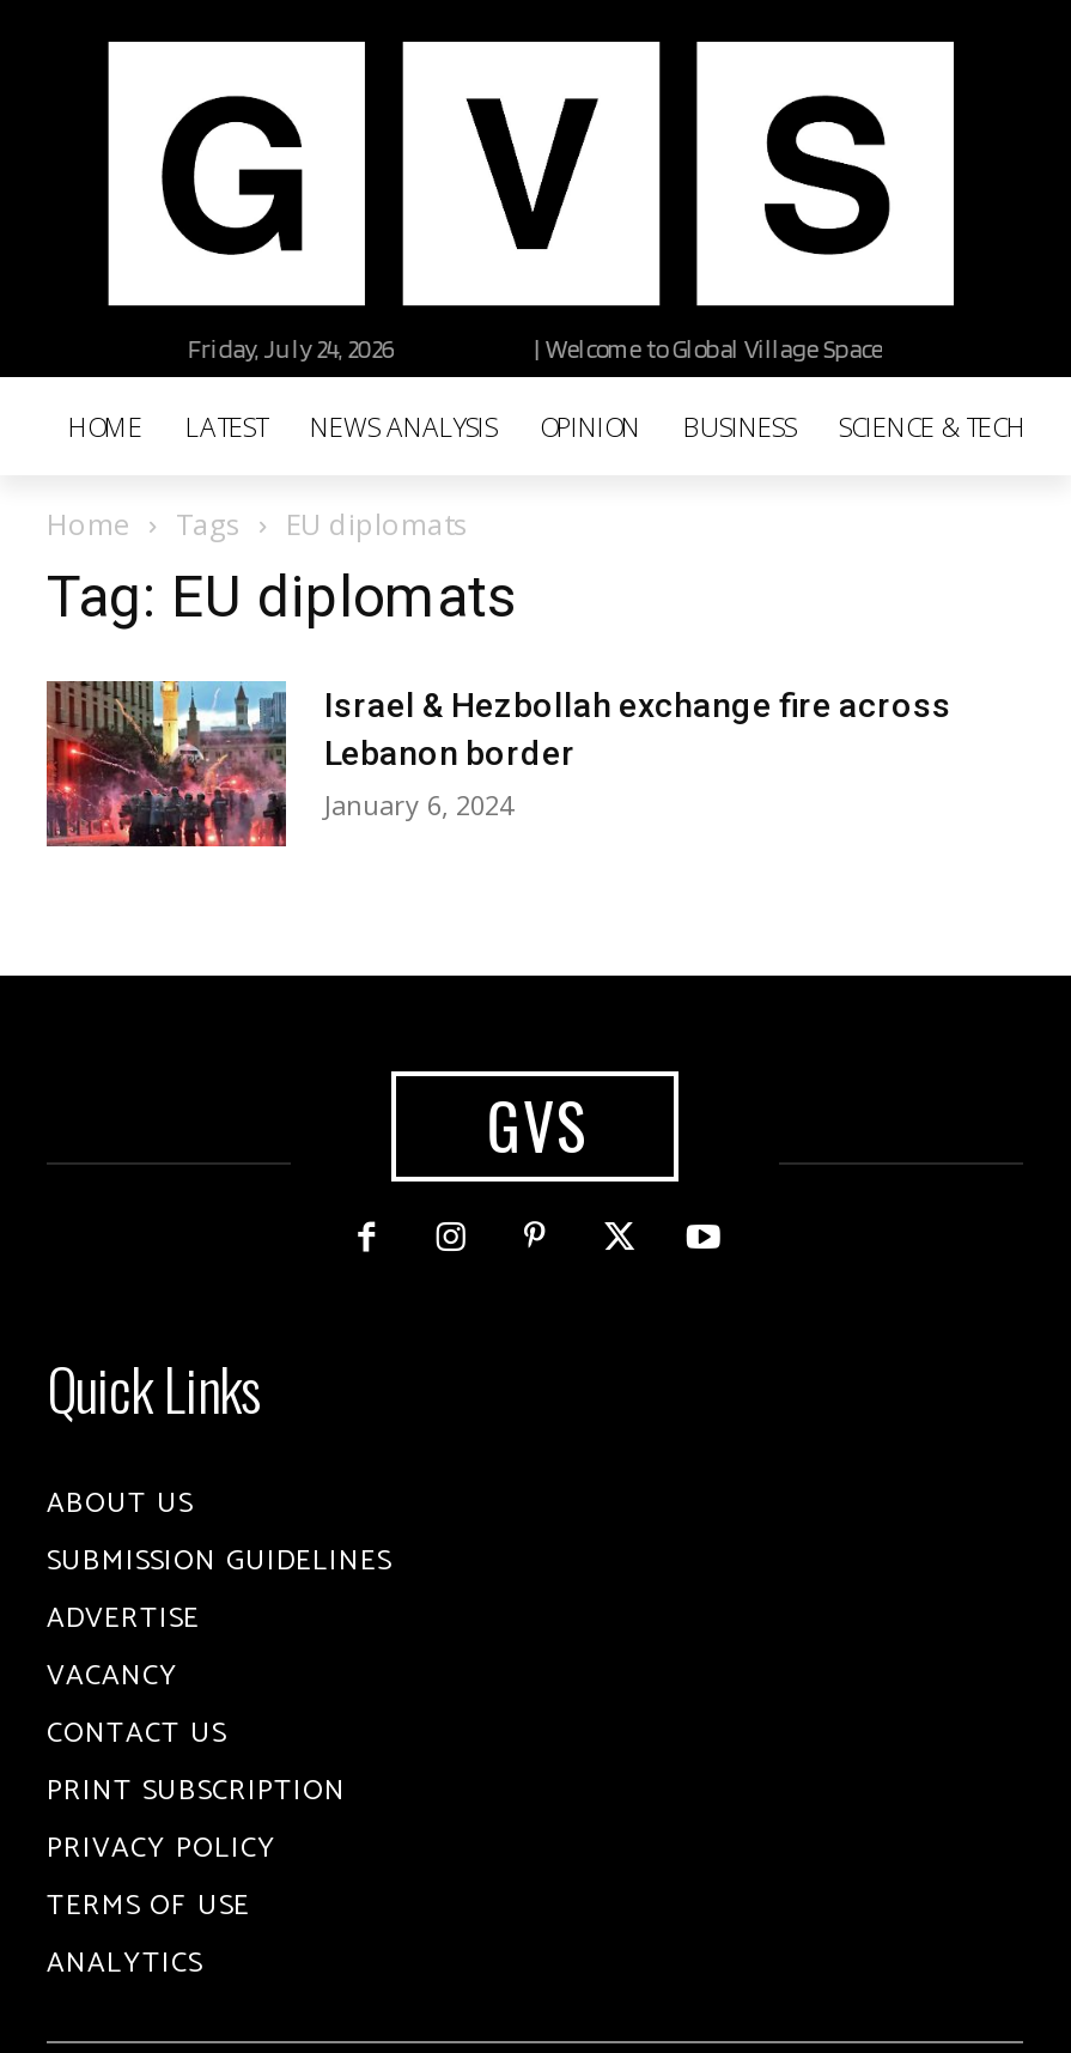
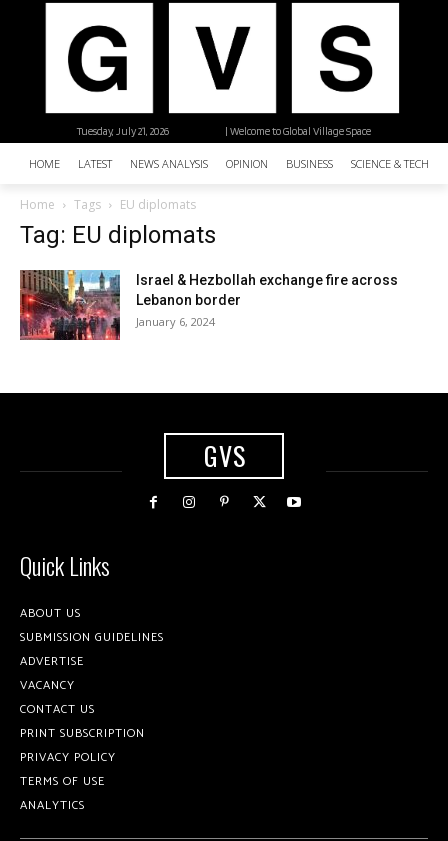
[187,332,393,366] Friday, July 24, 2026 -> [77,124,169,138] Tuesday, July 21, 2026

